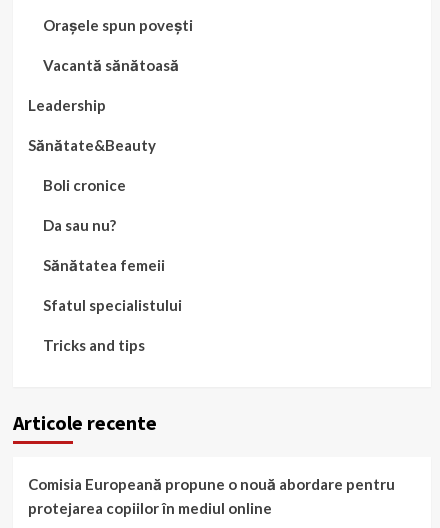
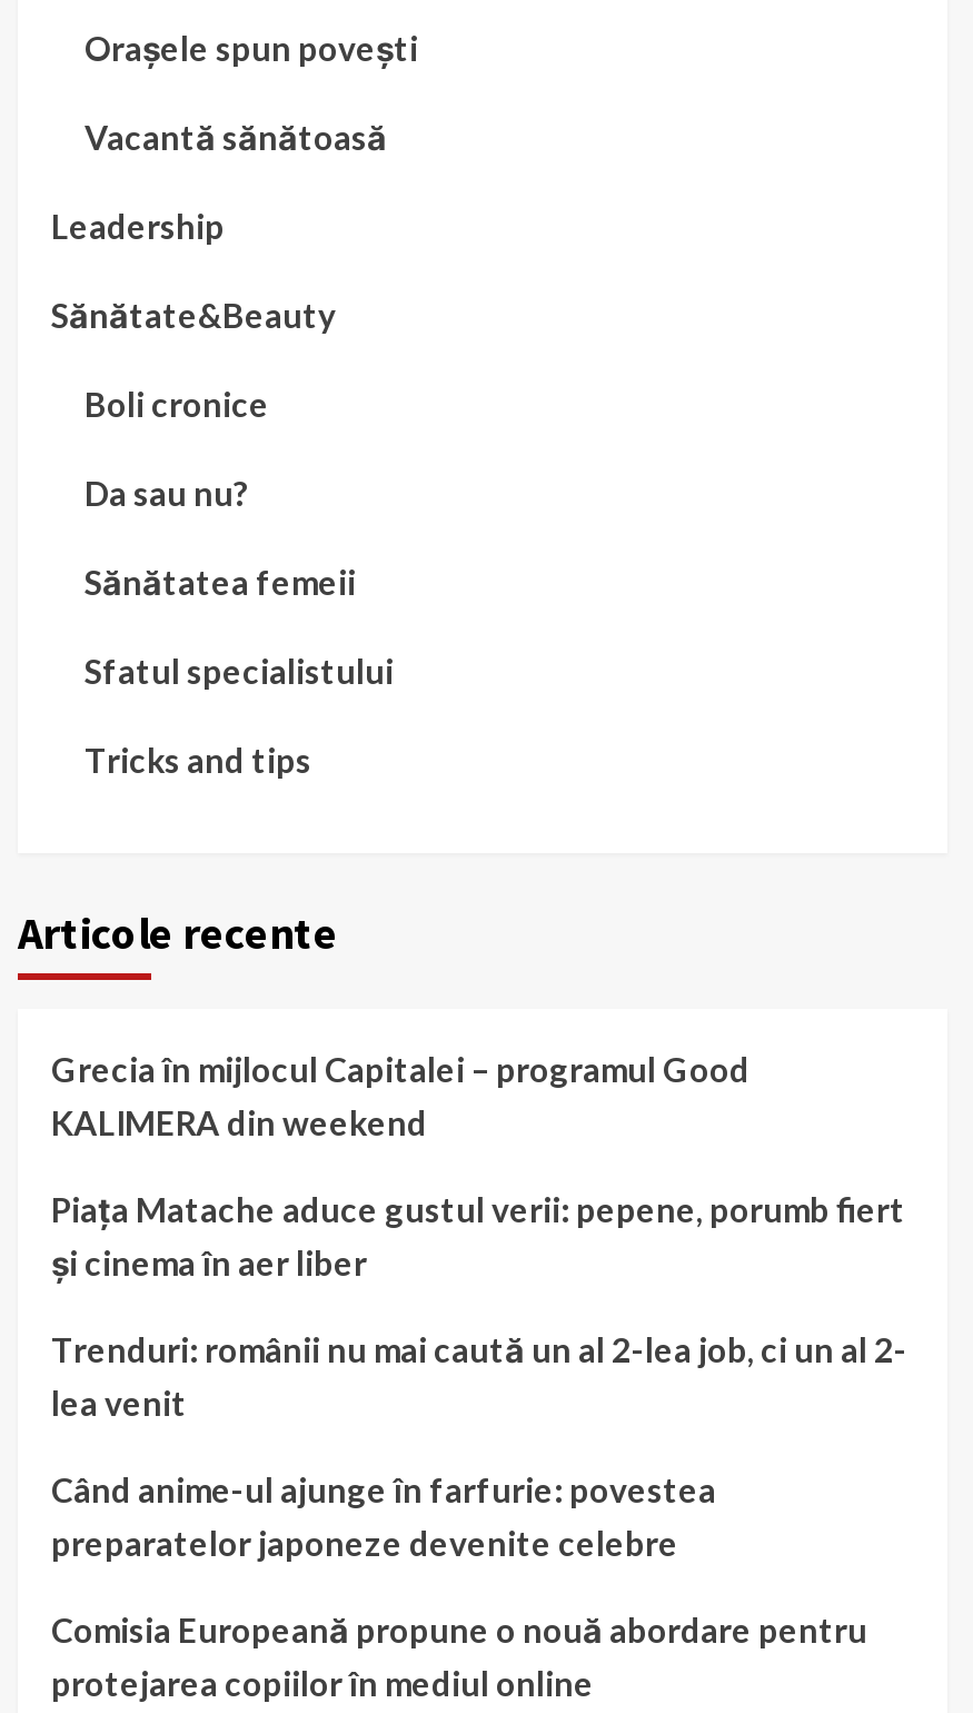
none -> [51,1049,907,1563] Grecia în mijlocul Capitalei – programul Good | KALIMERA din weekend | Piața Matache aduce gustul verii: pepene, porumb fiert | și cinema în aer liber | Trenduri: românii nu mai caută un al 2-lea job, ci un al 2- | lea venit | Când anime-ul ajunge în farfurie: povestea | preparatelor japoneze devenite celebre

